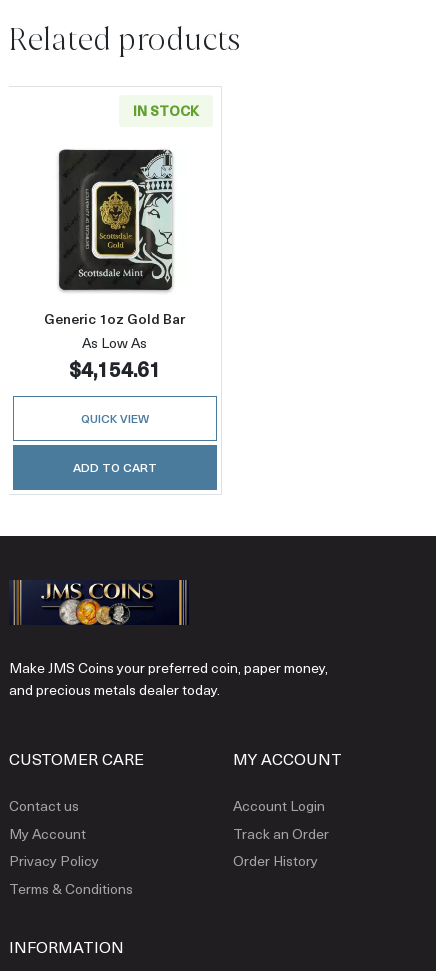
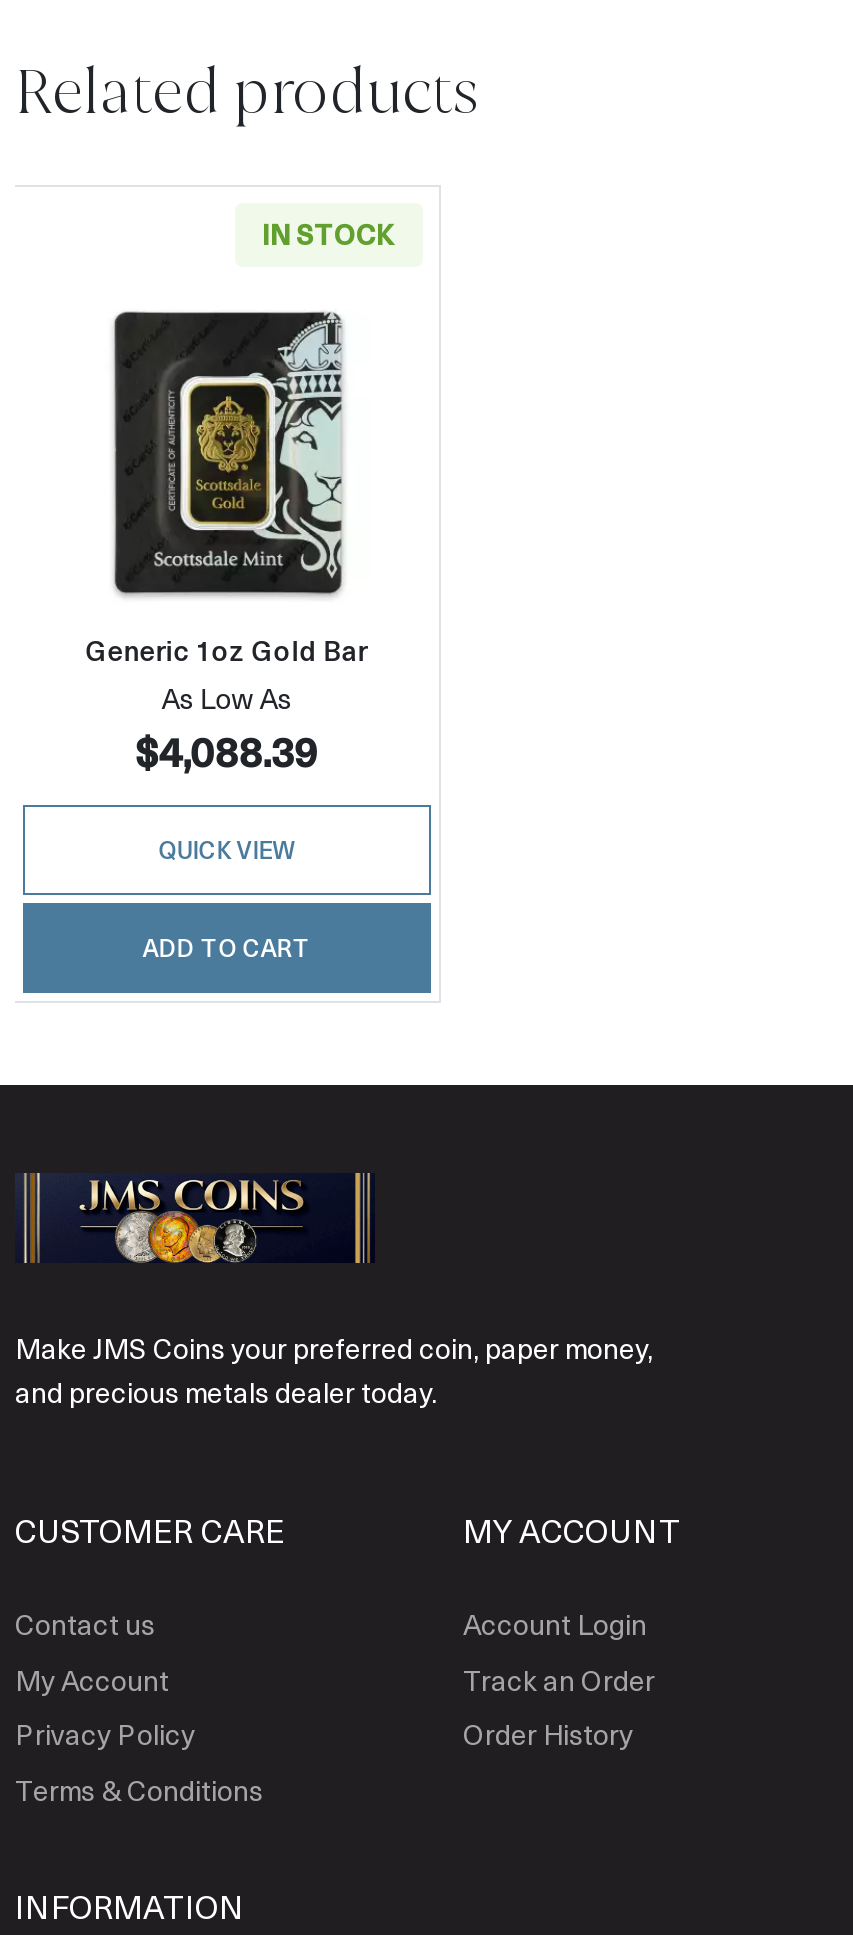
[69,355,161,382] $4,154.61 -> [135,723,319,777] $4,088.39

